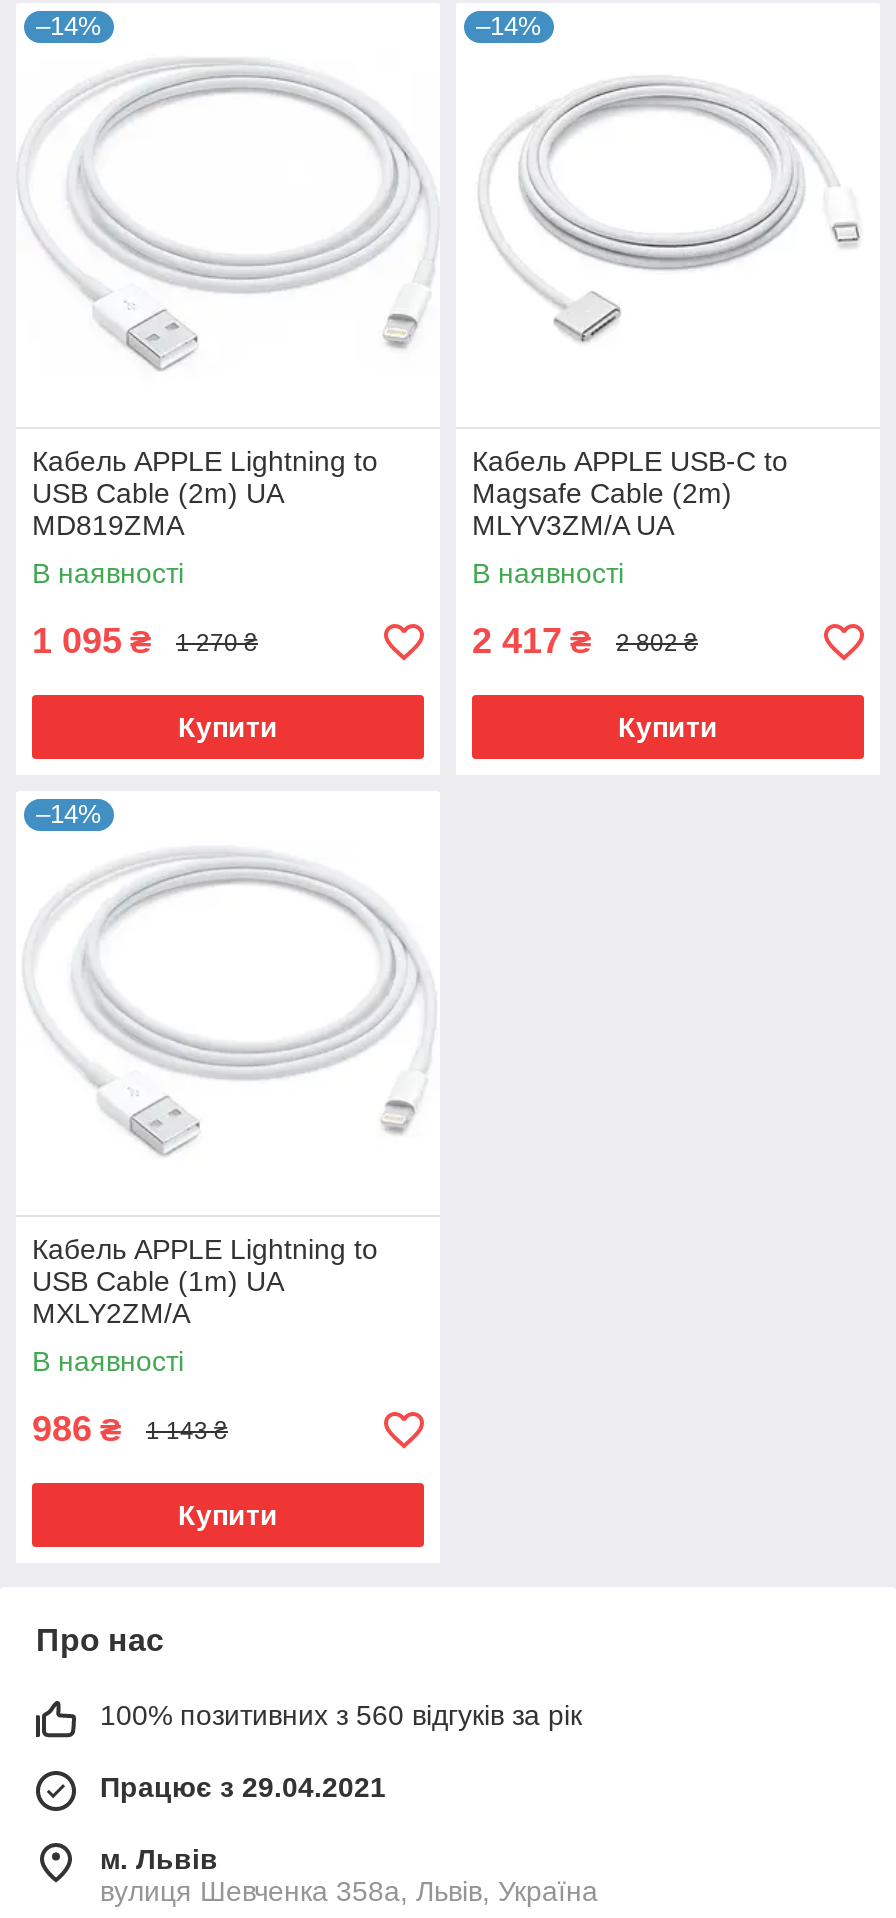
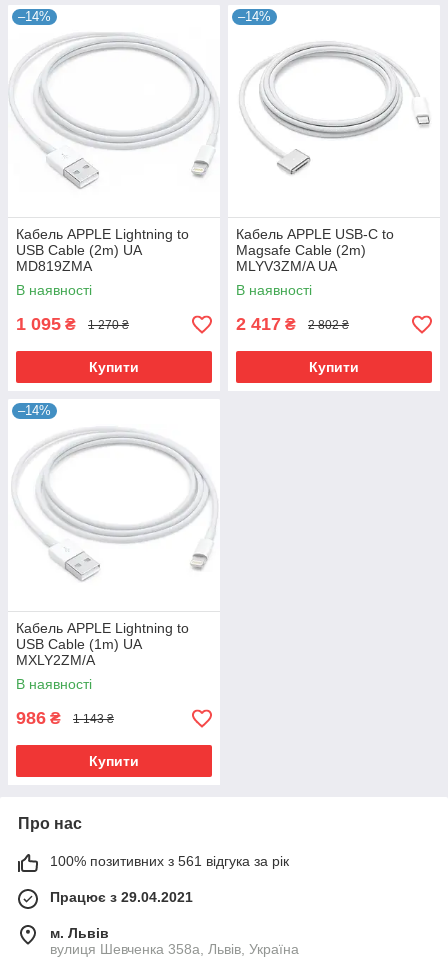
[100,1700,582,1732] 100% позитивних з 560 відгуків за рік -> [50,853,289,869] 100% позитивних з 561 відгука за рік

